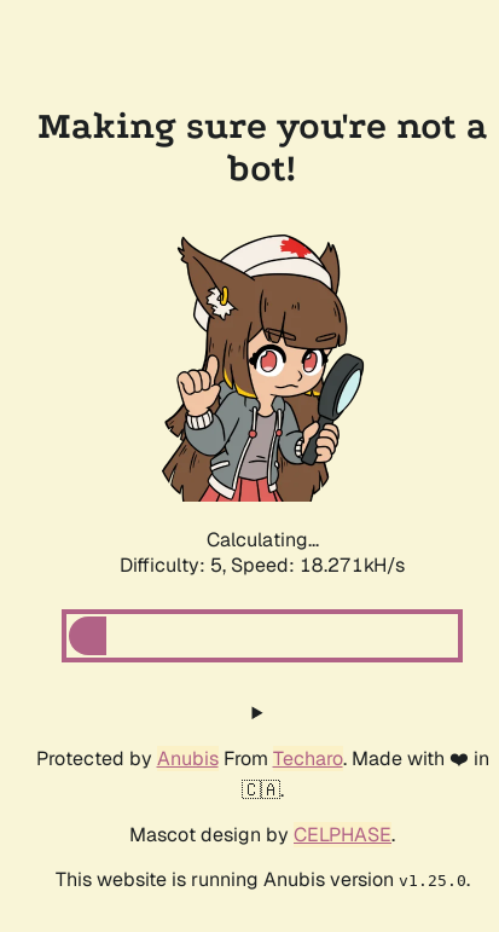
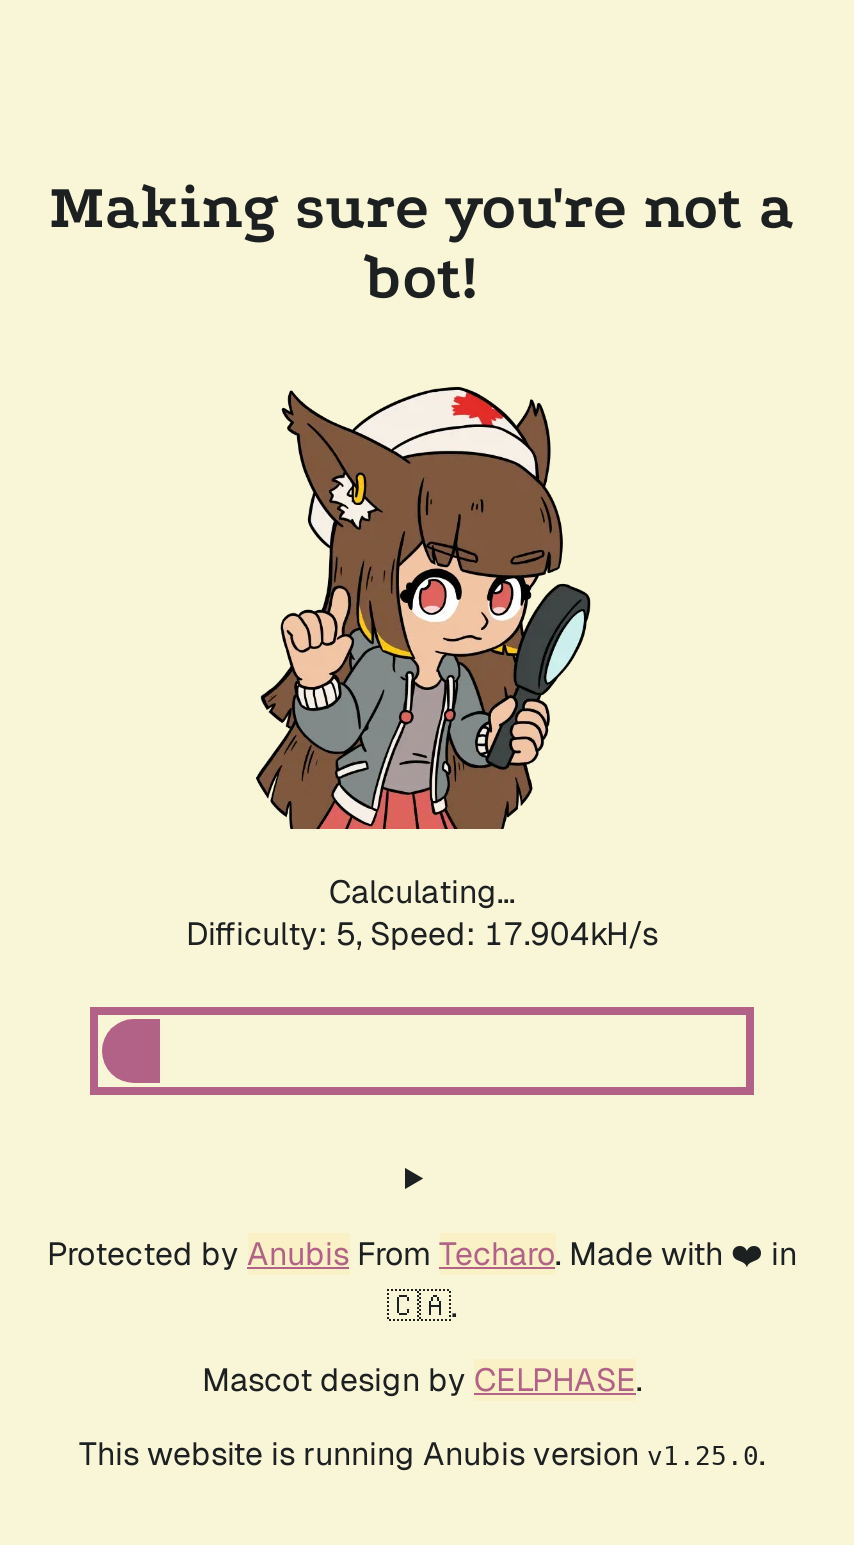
[120,552,405,578] Difficulty: 5, Speed: 18.271kH/s -> [186,913,658,955] Difficulty: 5, Speed: 17.904kH/s

